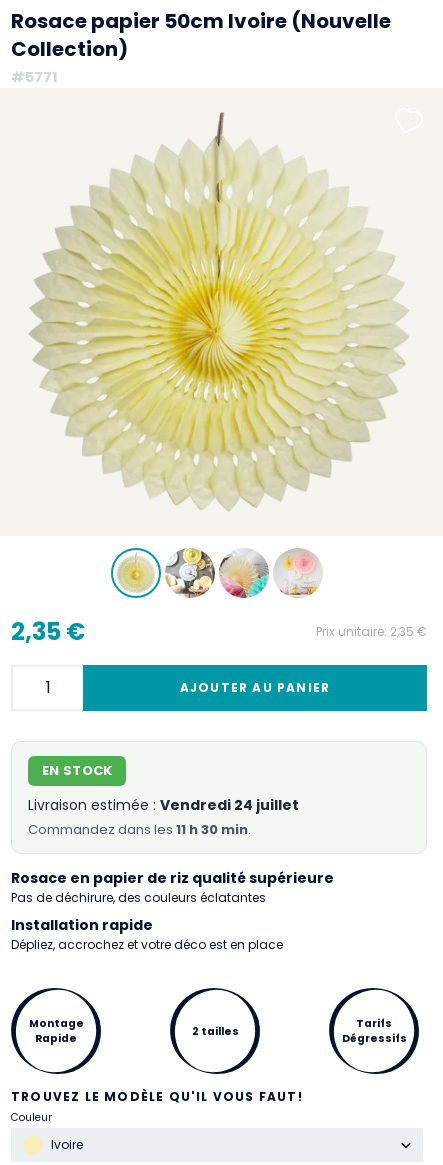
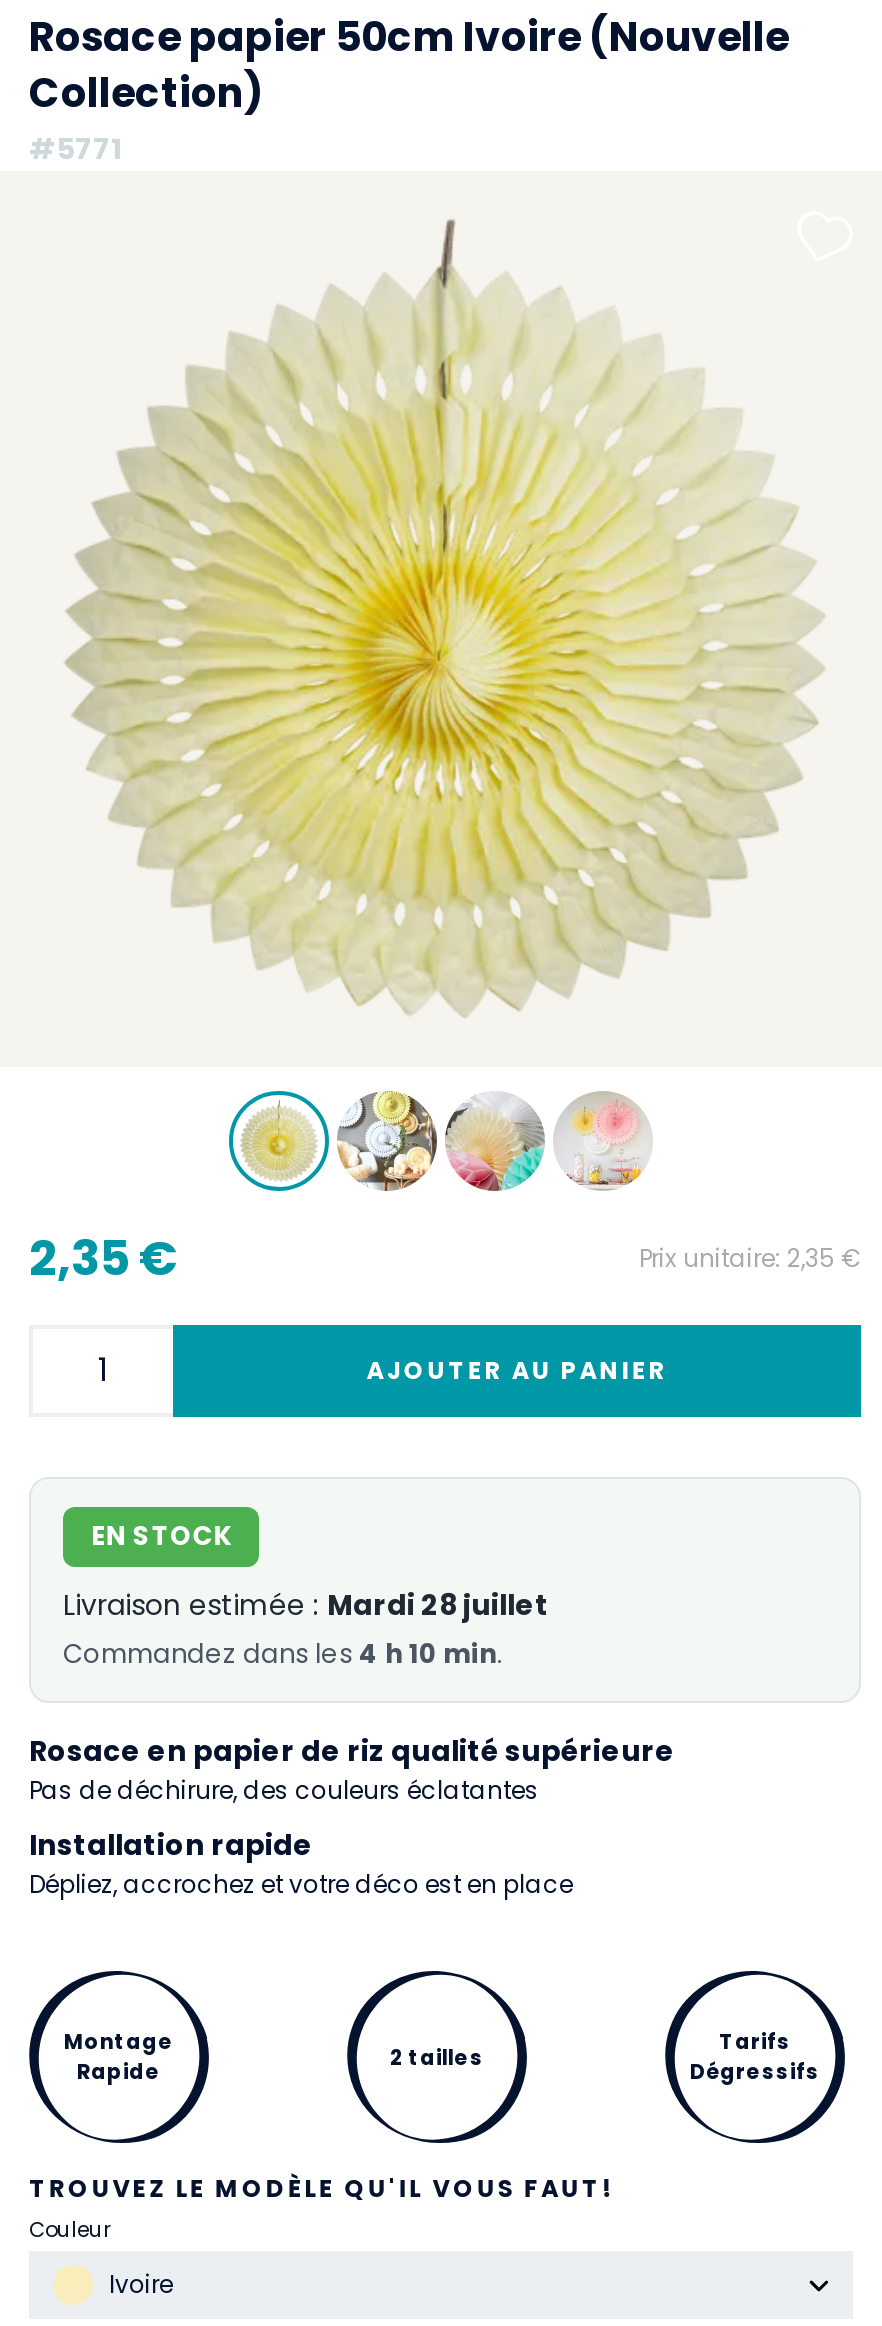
[28,795,299,815] Livraison estimée : Vendredi 24 juillet -> [63,1585,549,1625] Livraison estimée : Mardi 28 juillet
[28,820,251,839] Commandez dans les 11 h 30 min. -> [63,1635,503,1673] Commandez dans les 4 h 10 min.

